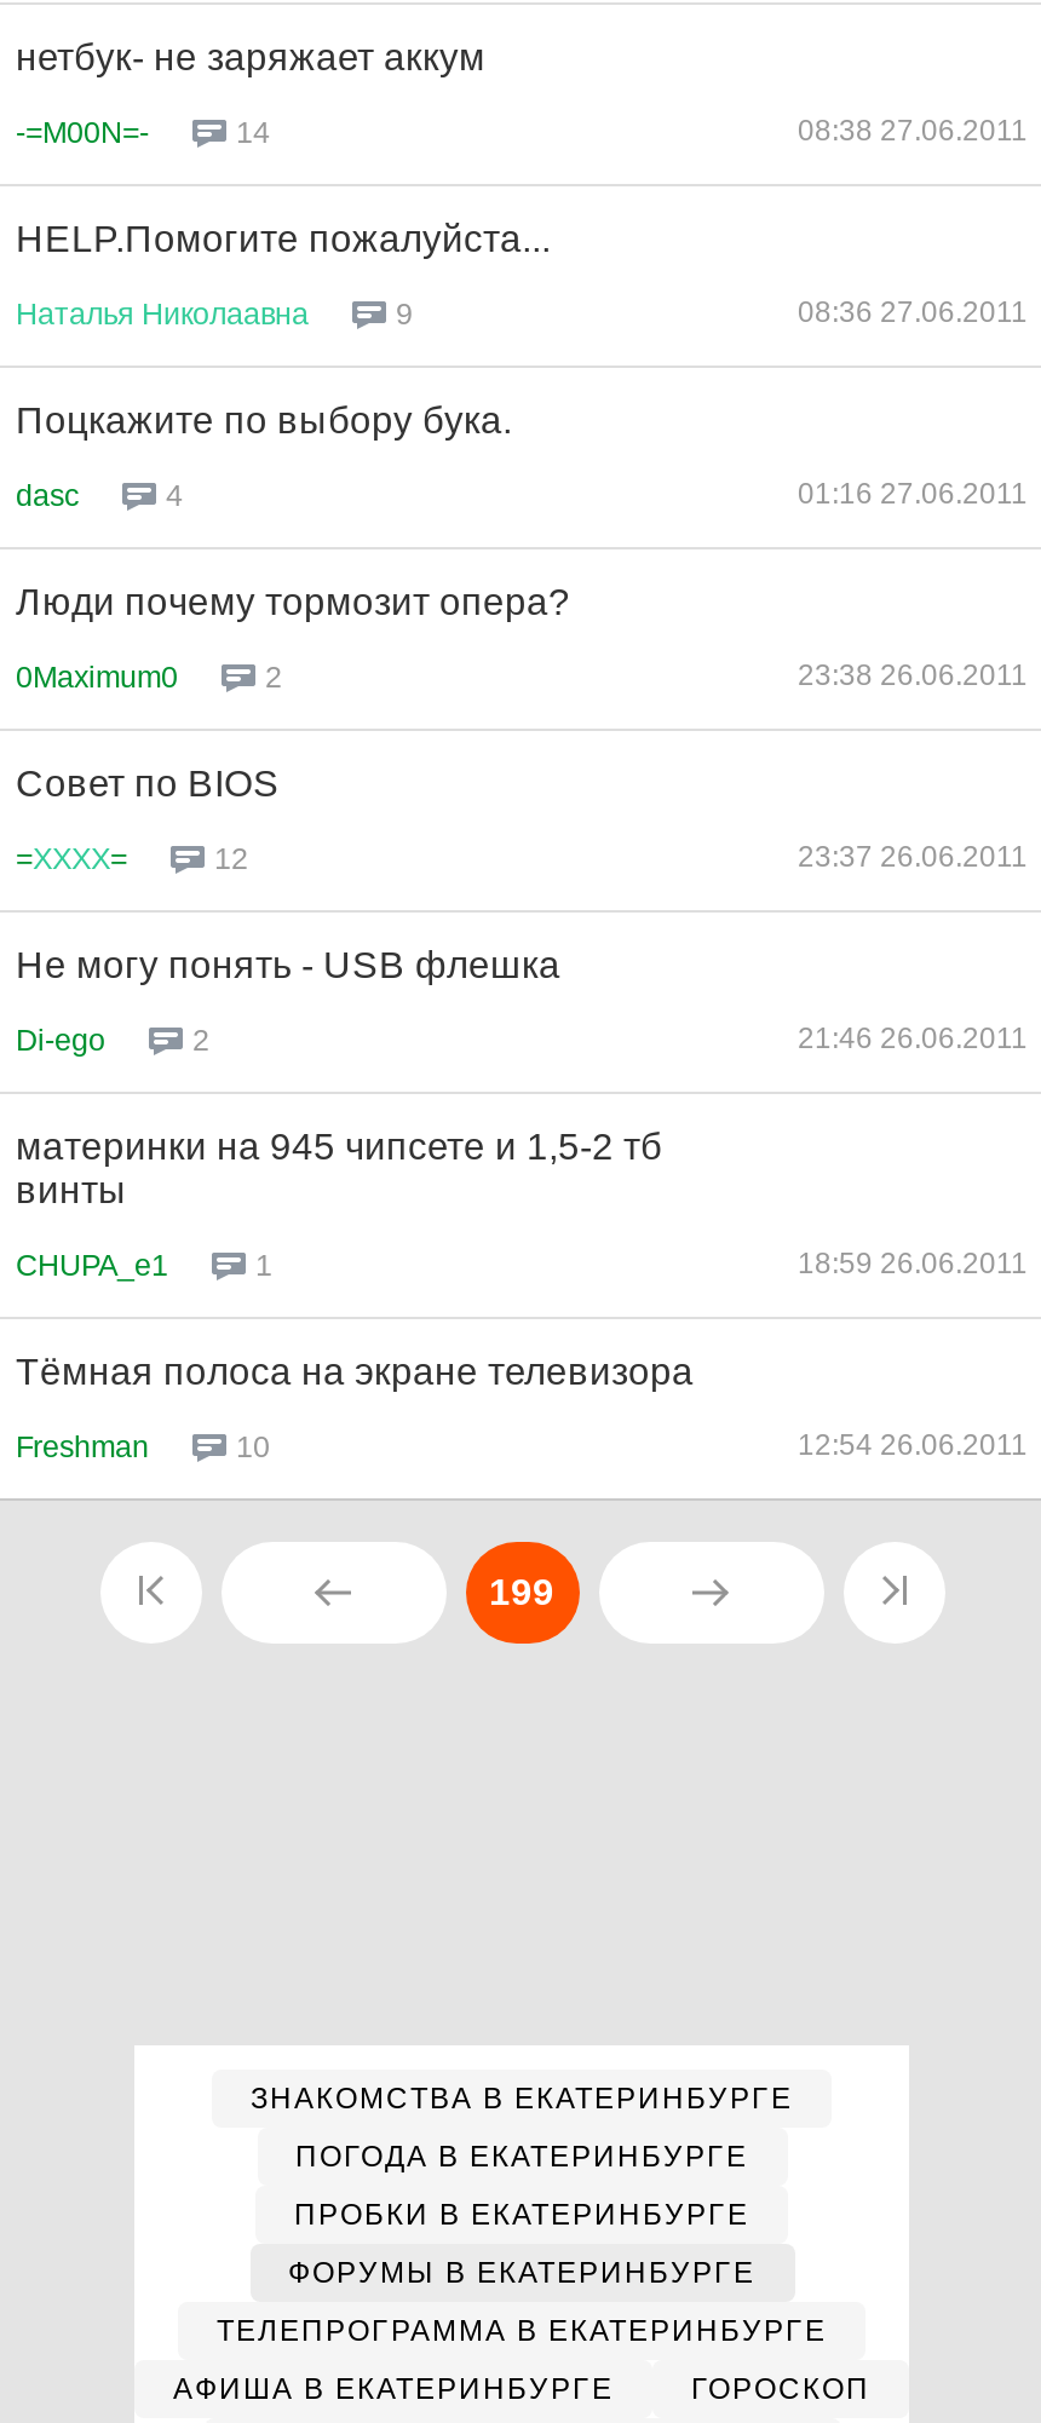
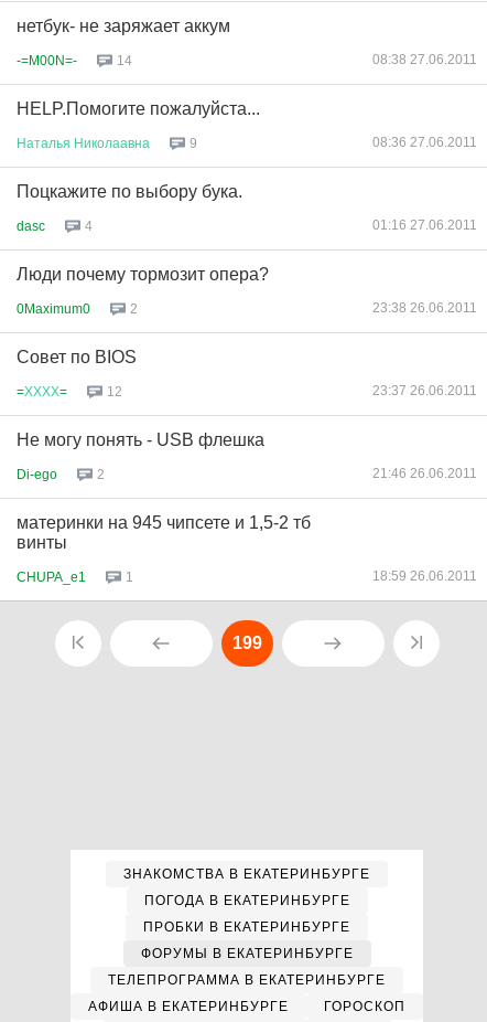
[16,1351,1028,1464] Тёмная полоса на экране телевизора | Freshman | 10 | 12:54 26.06.2011 -> none

